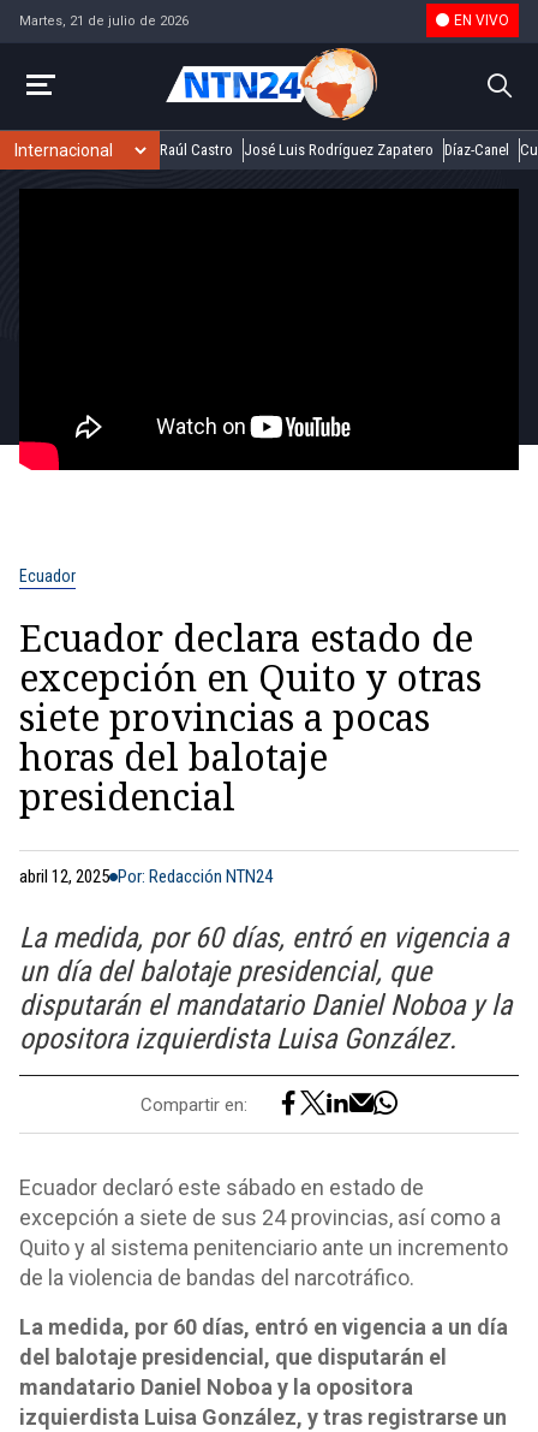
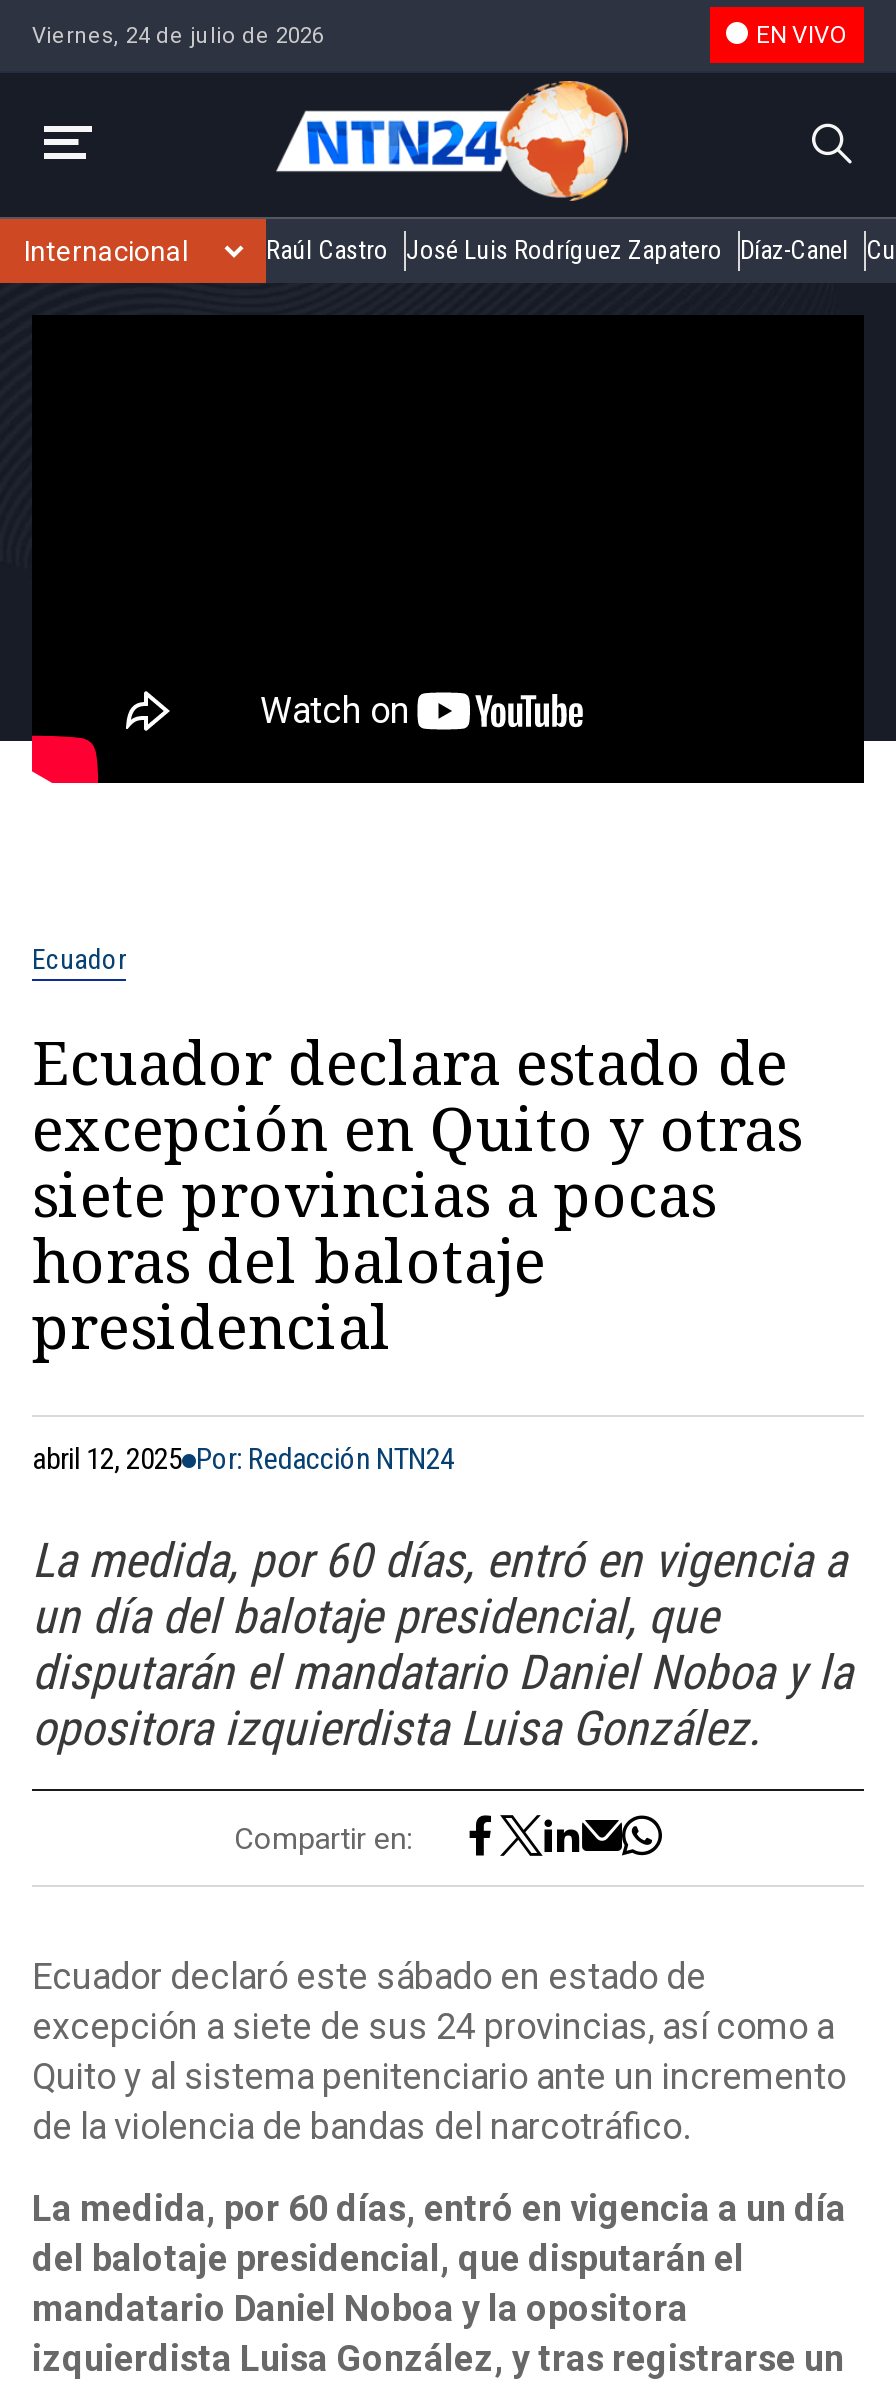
[19,13,189,28] Martes, 21 de julio de 2026 -> [32,22,324,48] Viernes, 24 de julio de 2026

